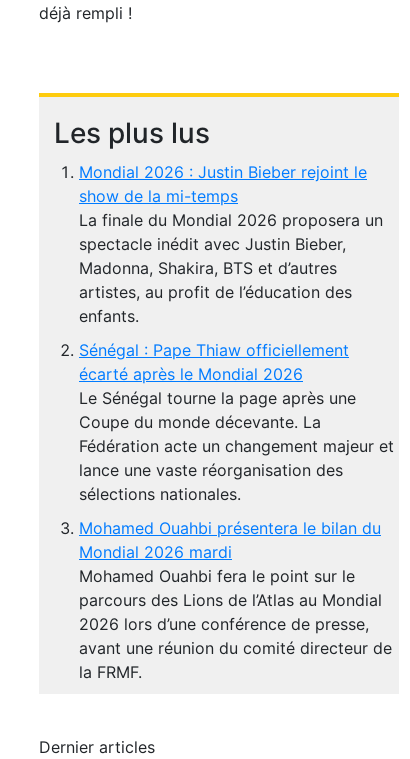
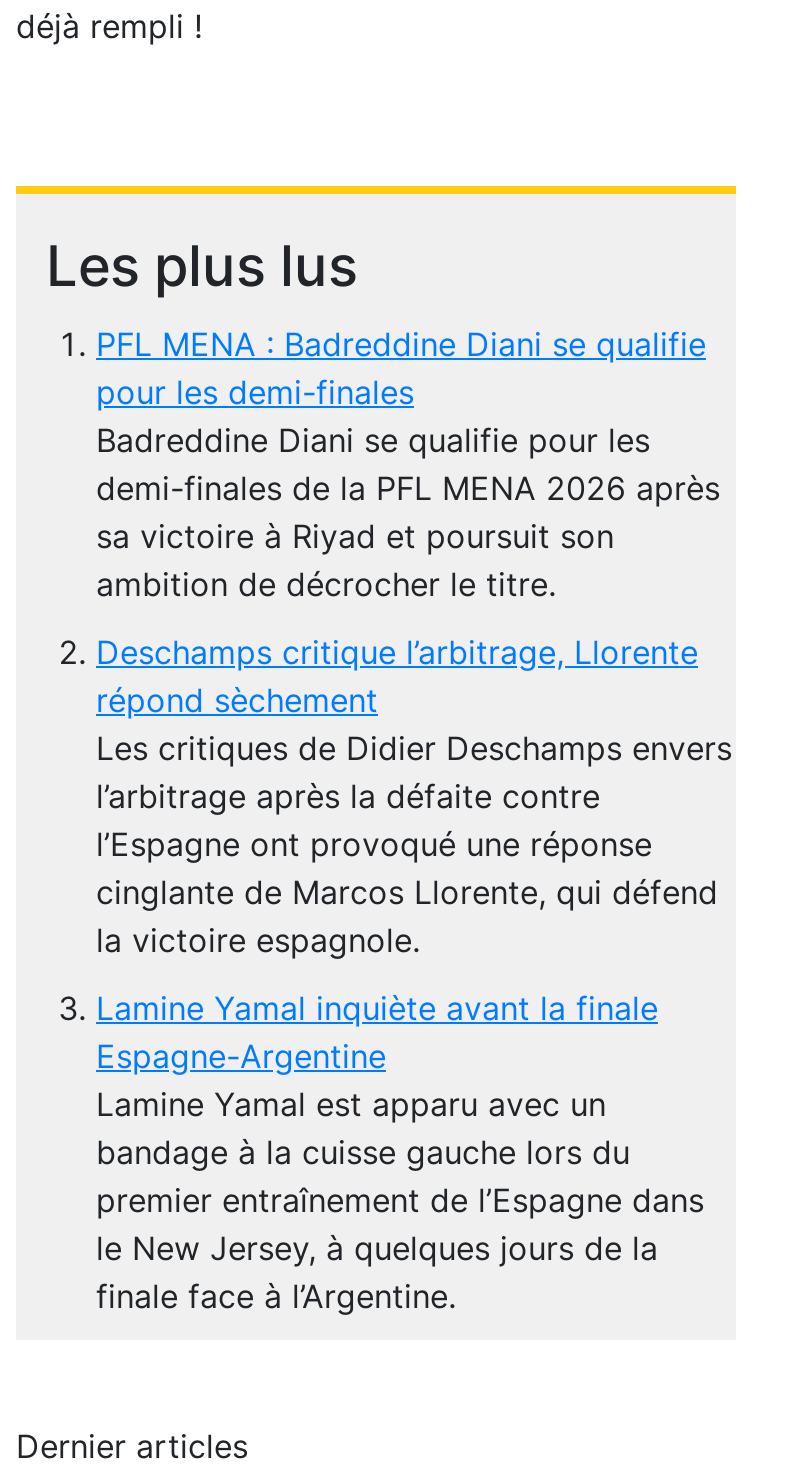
[79,162,383,326] Mondial 2026 : Justin Bieber rejoint le | show de la mi-temps | La finale du Mondial 2026 proposera un | spectacle inédit avec Justin Bieber, | Madonna, Shakira, BTS et d’autres | artistes, au profit de l’éducation des | enfants. -> [96,324,720,604] PFL MENA : Badreddine Diani se qualifie | pour les demi-finales | Badreddine Diani se qualifie pour les | demi-finales de la PFL MENA 2026 après | sa victoire à Riyad et poursuit son | ambition de décrocher le titre.
[79,340,394,504] Sénégal : Pape Thiaw officiellement | écarté après le Mondial 2026 | Le Sénégal tourne la page après une | Coupe du monde décevante. La | Fédération acte un changement majeur et | lance une vaste réorganisation des | sélections nationales. -> [96,632,732,960] Deschamps critique l’arbitrage, Llorente | répond sèchement | Les critiques de Didier Deschamps envers | l’arbitrage après la défaite contre | l’Espagne ont provoqué une réponse | cinglante de Marcos Llorente, qui défend | la victoire espagnole.
[79,518,392,682] Mohamed Ouahbi présentera le bilan du | Mondial 2026 mardi | Mohamed Ouahbi fera le point sur le | parcours des Lions de l’Atlas au Mondial | 2026 lors d’une conférence de presse, | avant une réunion du comité directeur de | la FRMF. -> [96,988,704,1316] Lamine Yamal inquiète avant la finale | Espagne-Argentine | Lamine Yamal est apparu avec un | bandage à la cuisse gauche lors du | premier entraînement de l’Espagne dans | le New Jersey, à quelques jours de la | finale face à l’Argentine.

